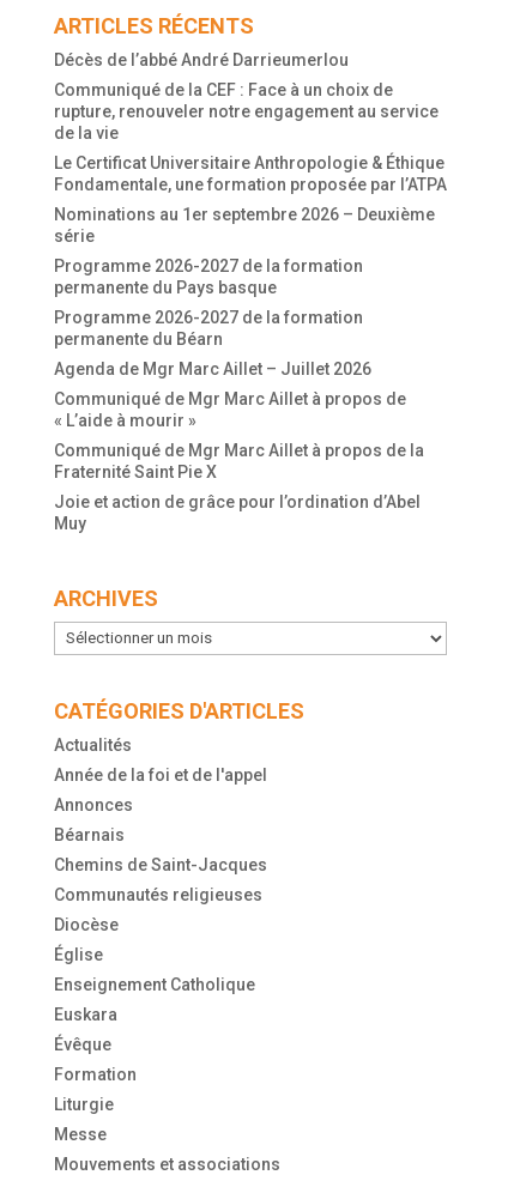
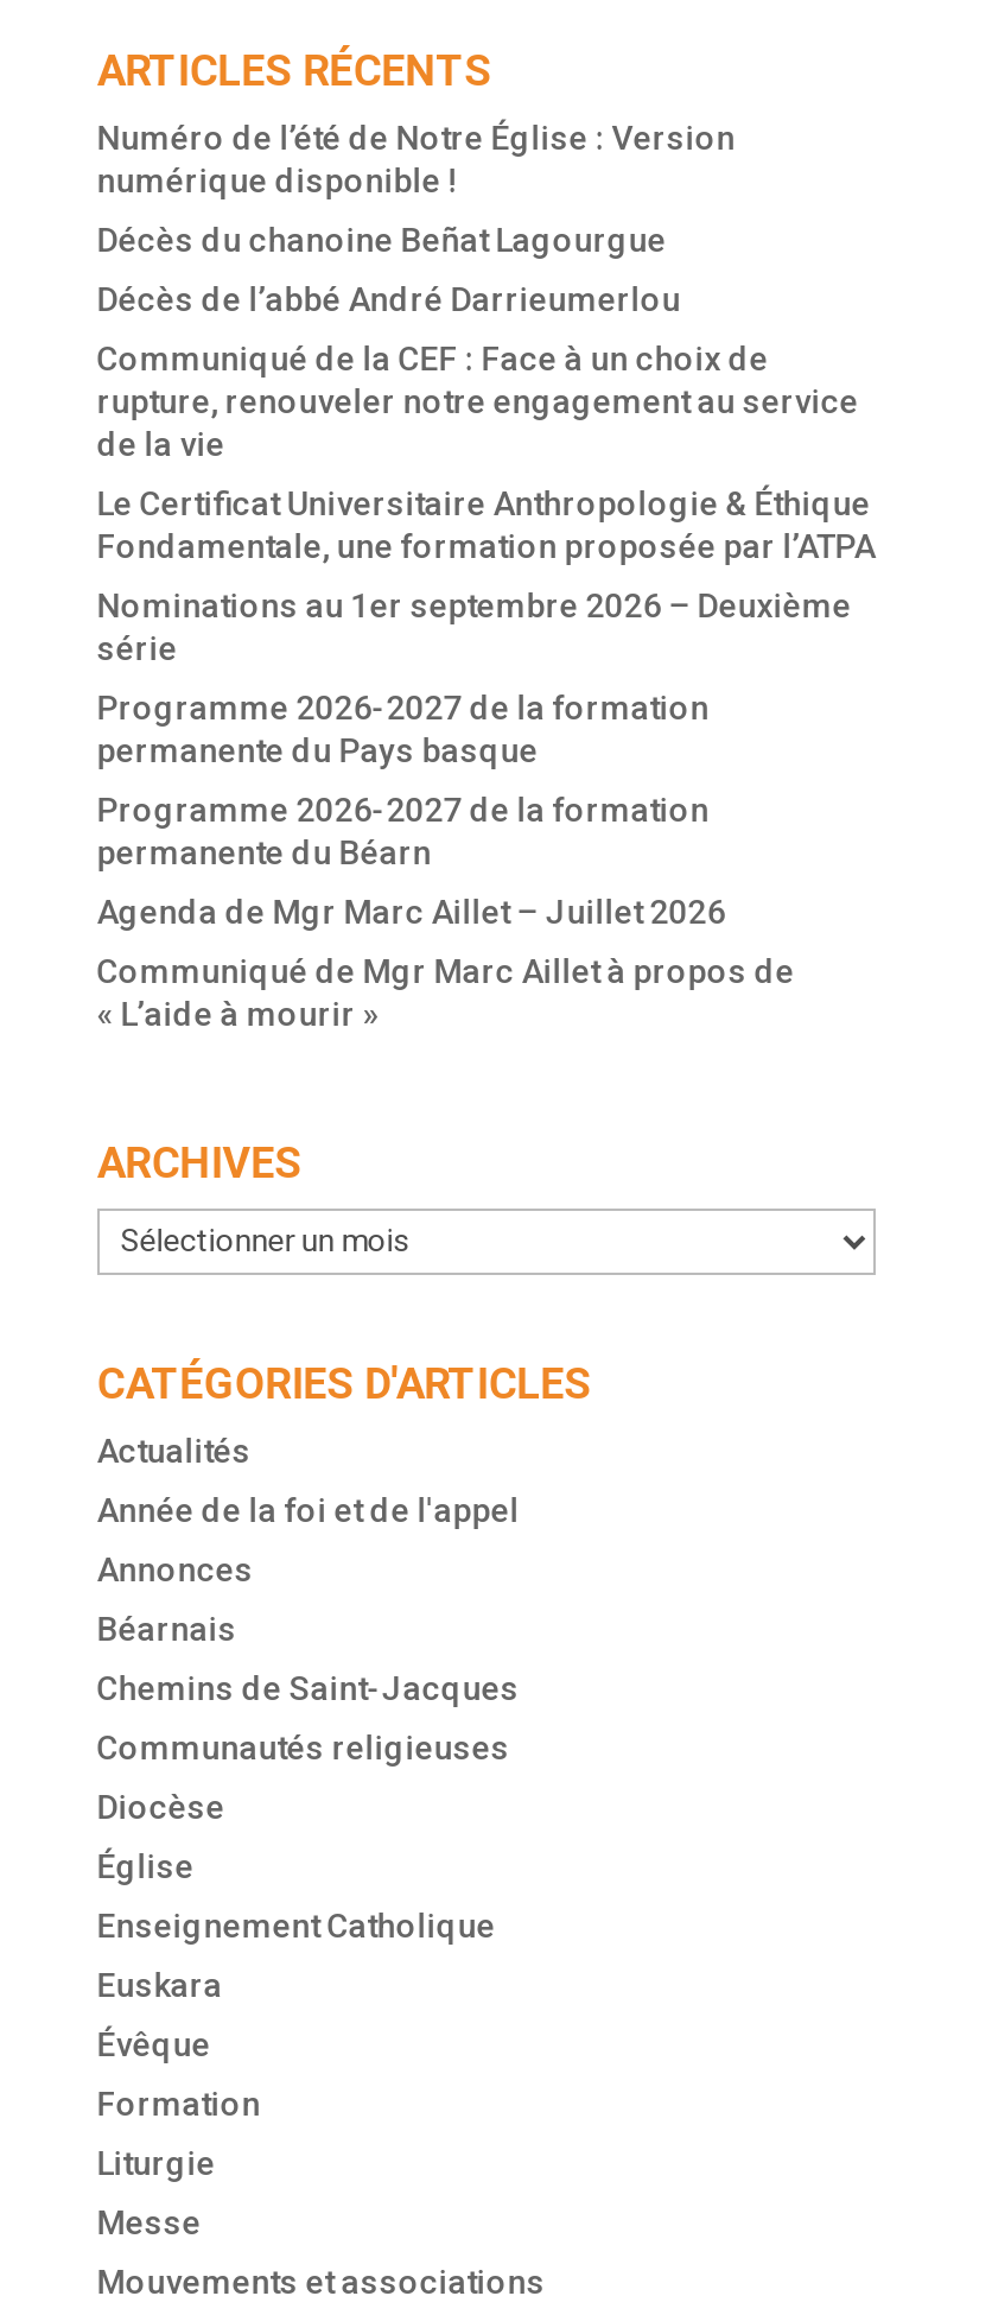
none -> [97,118,735,258] Numéro de l’été de Notre Église : Version | numérique disponible ! | Décès du chanoine Beñat Lagourgue
moved [54,51,447,430] -> [97,279,875,1032]: Décès de l’abbé André Darrieumerlou | Communiqué de la CEF : Face à un choix de | rupture, renouveler notre engagement au service | ... | Communiqué de Mgr Marc Aillet à propos de | « L’aide à mourir »
[54,441,424,533] Communiqué de Mgr Marc Aillet à propos de la | Fraternité Saint Pie X | Joie et action de grâce pour l’ordination d’Abel | Muy -> none

